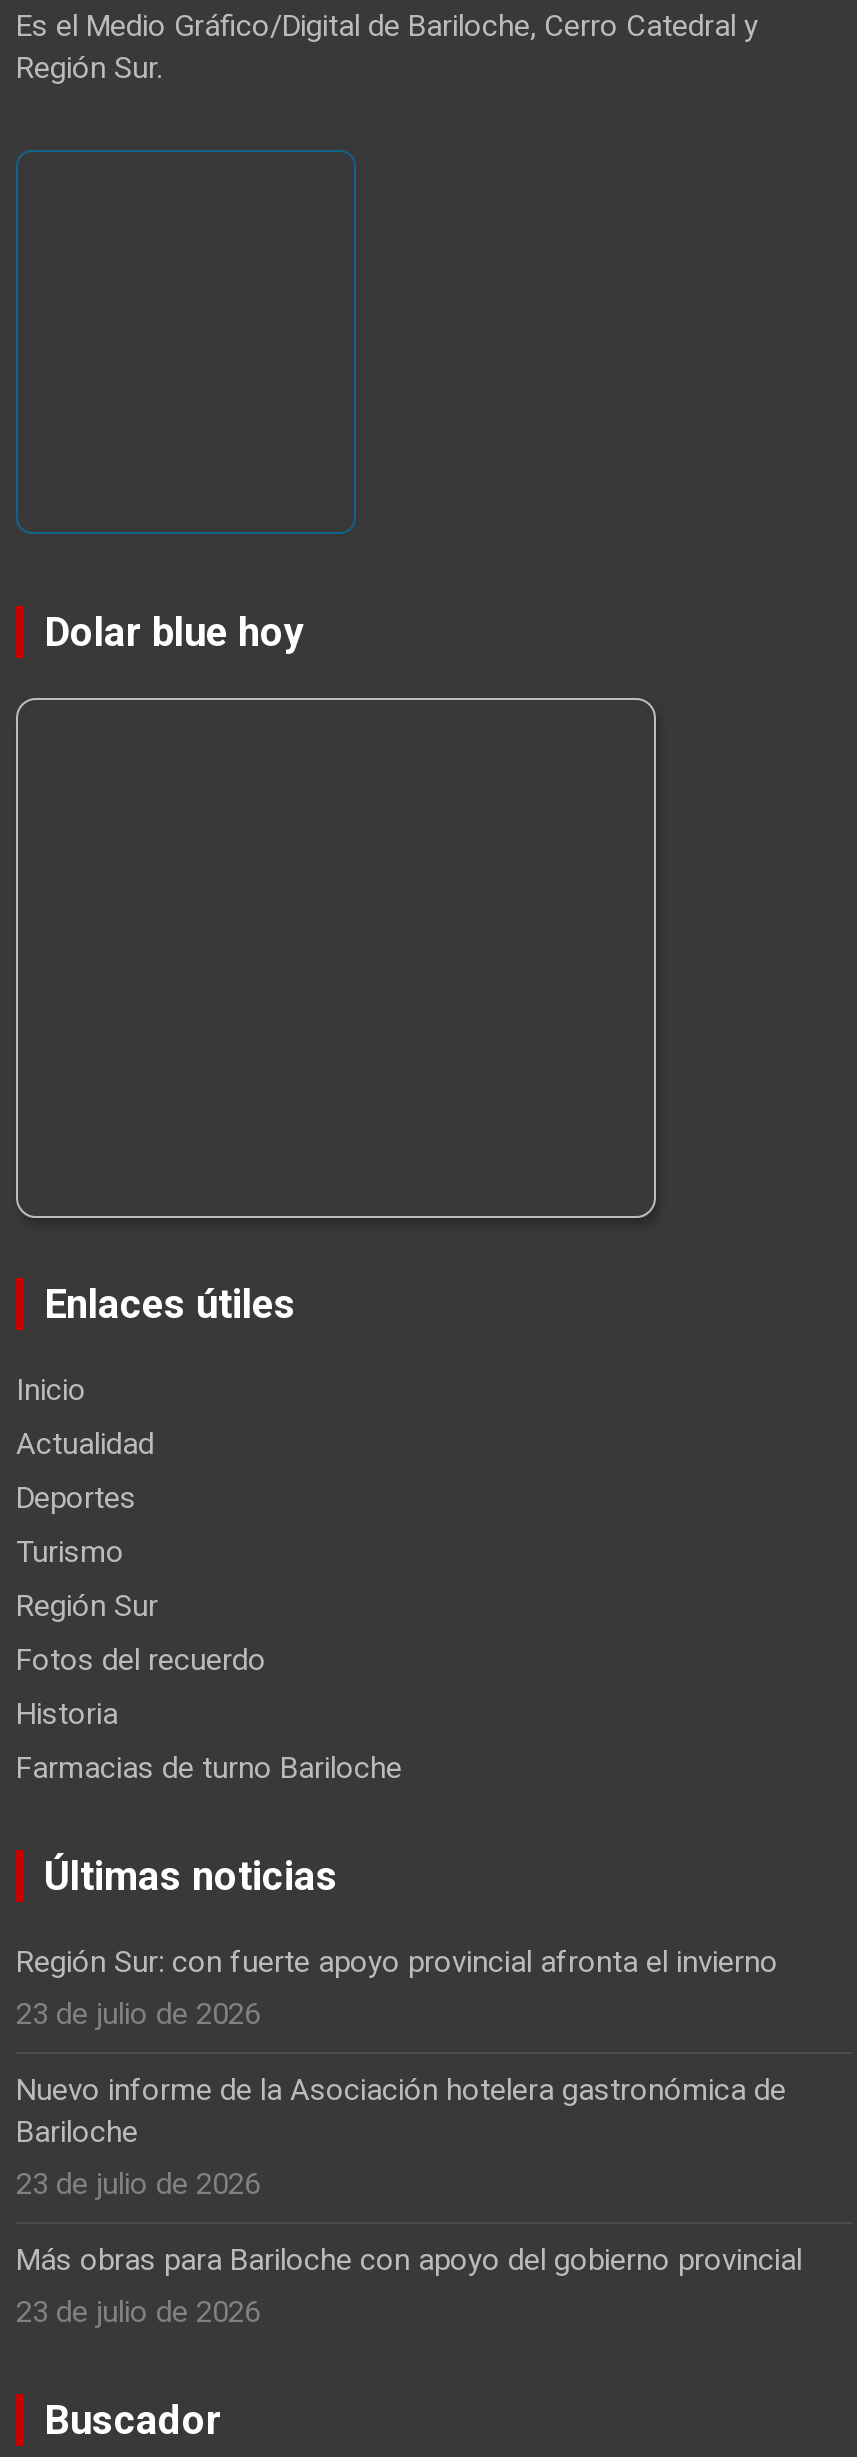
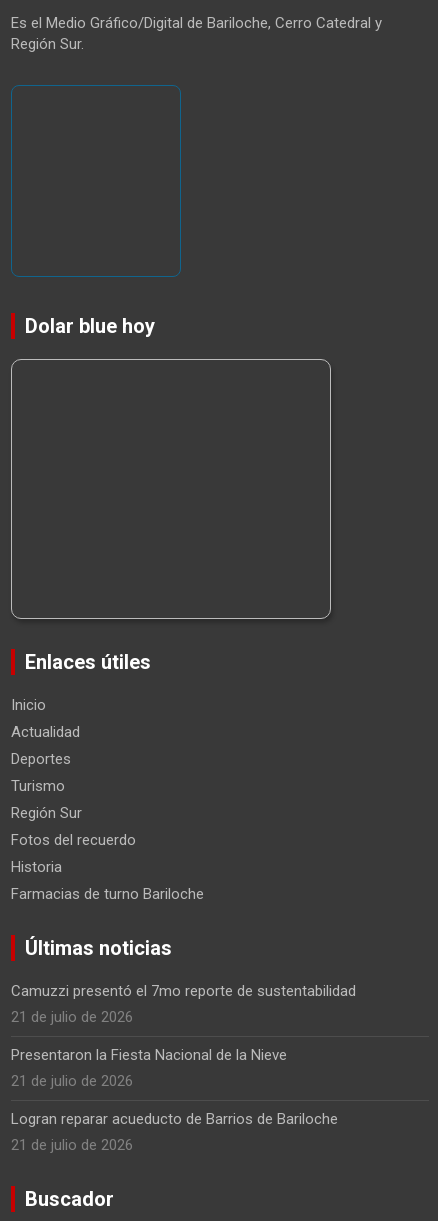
[16,1944,778,2032] Región Sur: con fuerte apoyo provincial afronta el invierno | 23 de julio de 2026 -> [11,982,356,1026] Camuzzi presentó el 7mo reporte de sustentabilidad | 21 de julio de 2026
[16,2072,786,2202] Nuevo informe de la Asociación hotelera gastronómica de | Bariloche | 23 de julio de 2026 -> [11,1046,287,1090] Presentaron la Fiesta Nacional de la Nieve | 21 de julio de 2026
[16,2242,802,2330] Más obras para Bariloche con apoyo del gobierno provincial | 23 de julio de 2026 -> [11,1110,338,1154] Logran reparar acueducto de Barrios de Bariloche | 21 de julio de 2026

